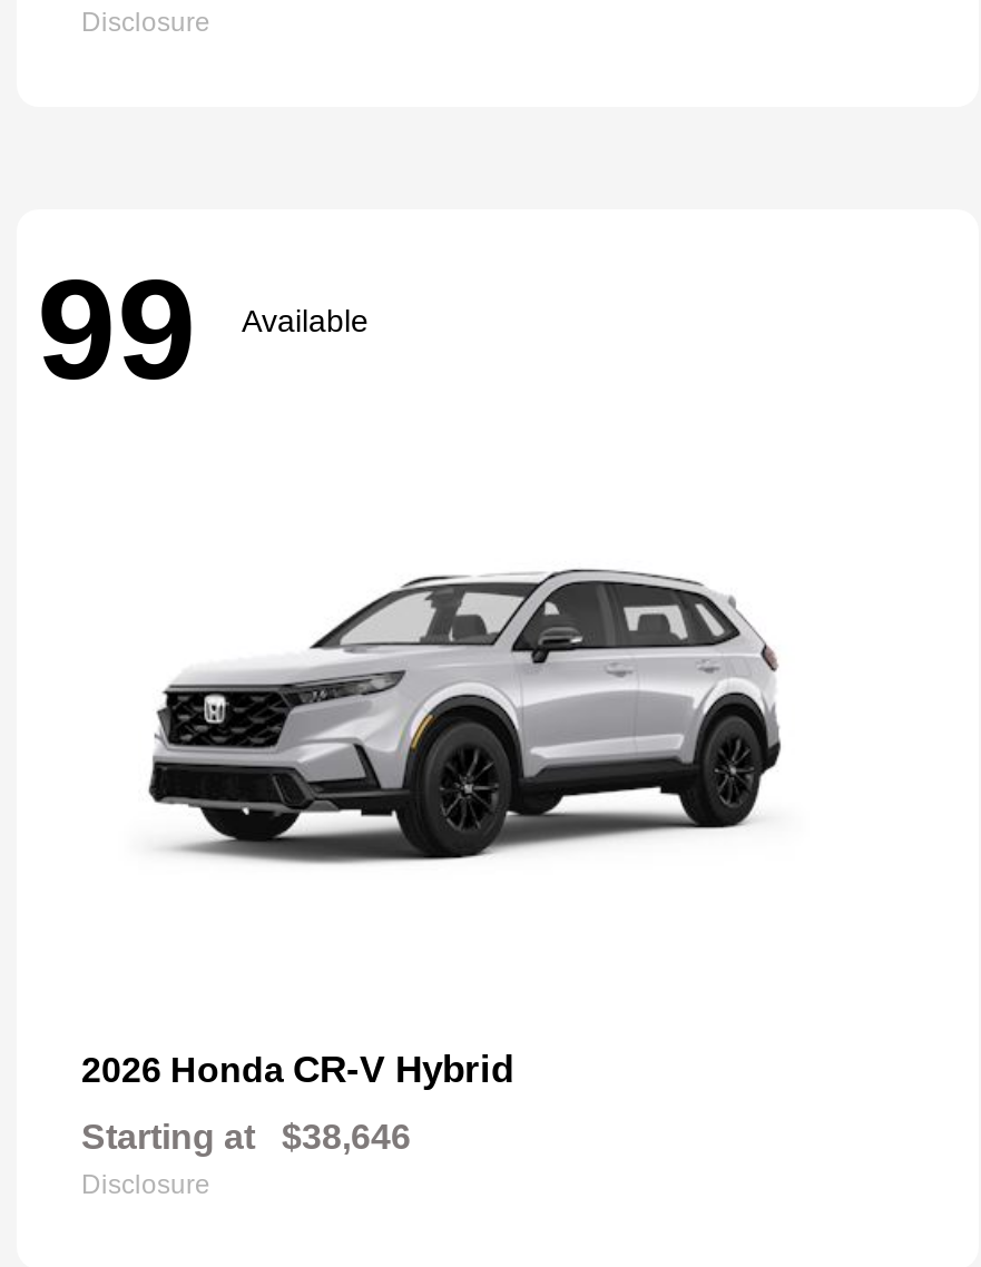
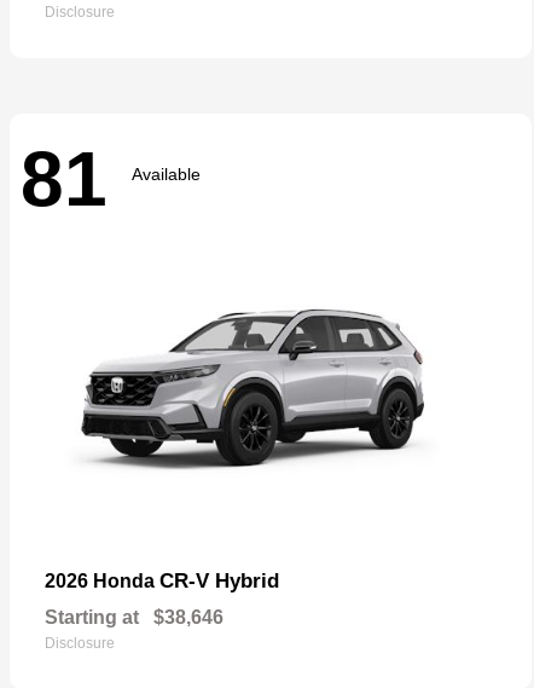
[37,249,369,409] 99 Available -> [21,135,201,222] 81 Available

